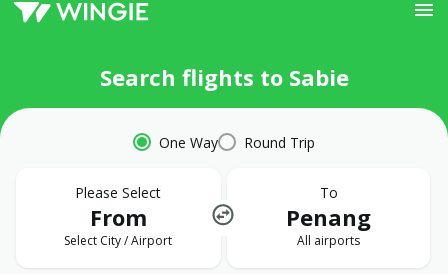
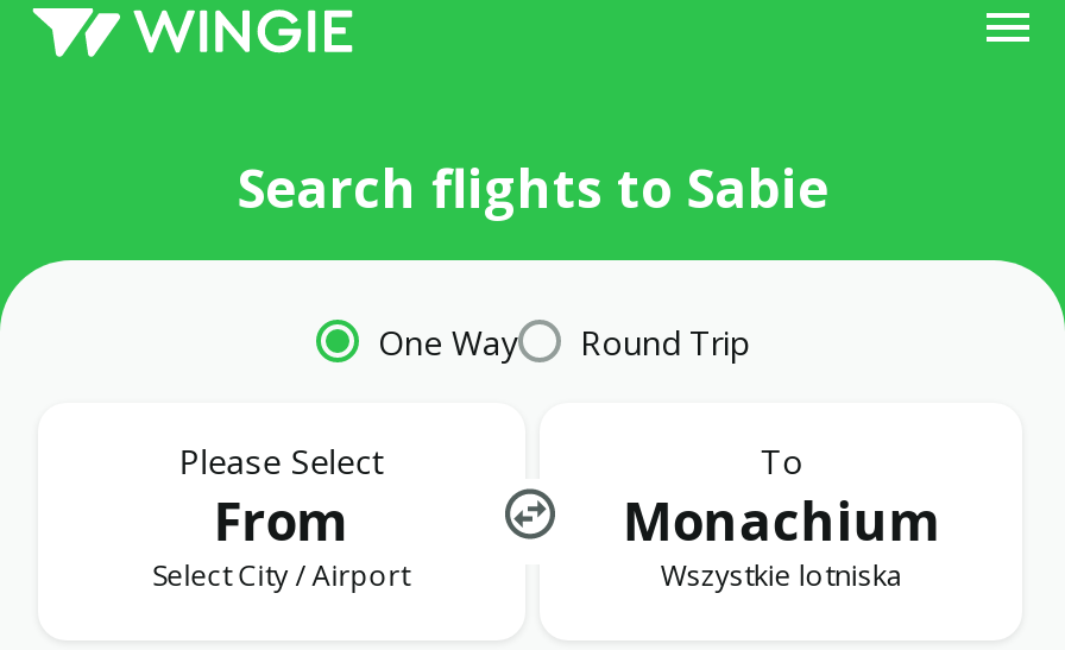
[286,201,371,248] Penang | All airports -> [623,482,941,594] Monachium | Wszystkie lotniska

